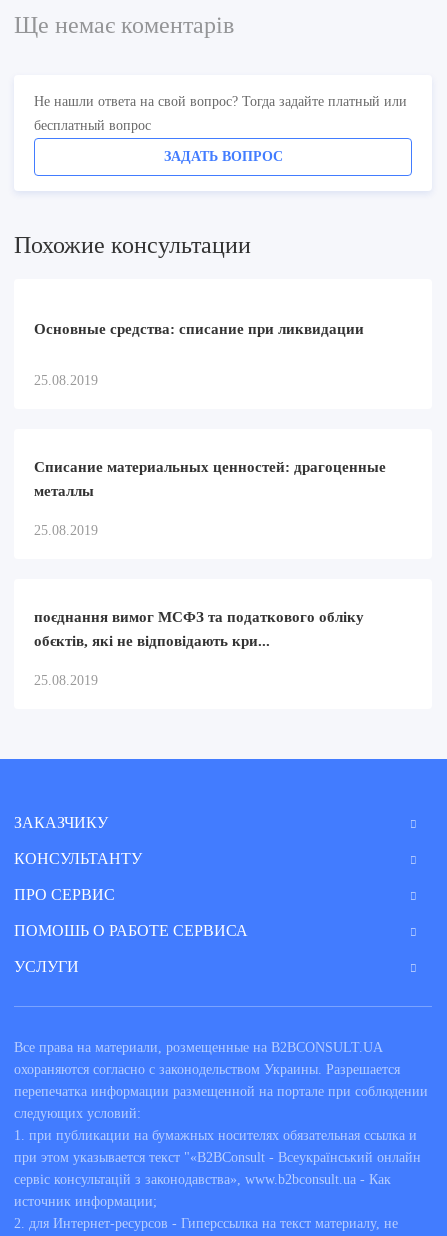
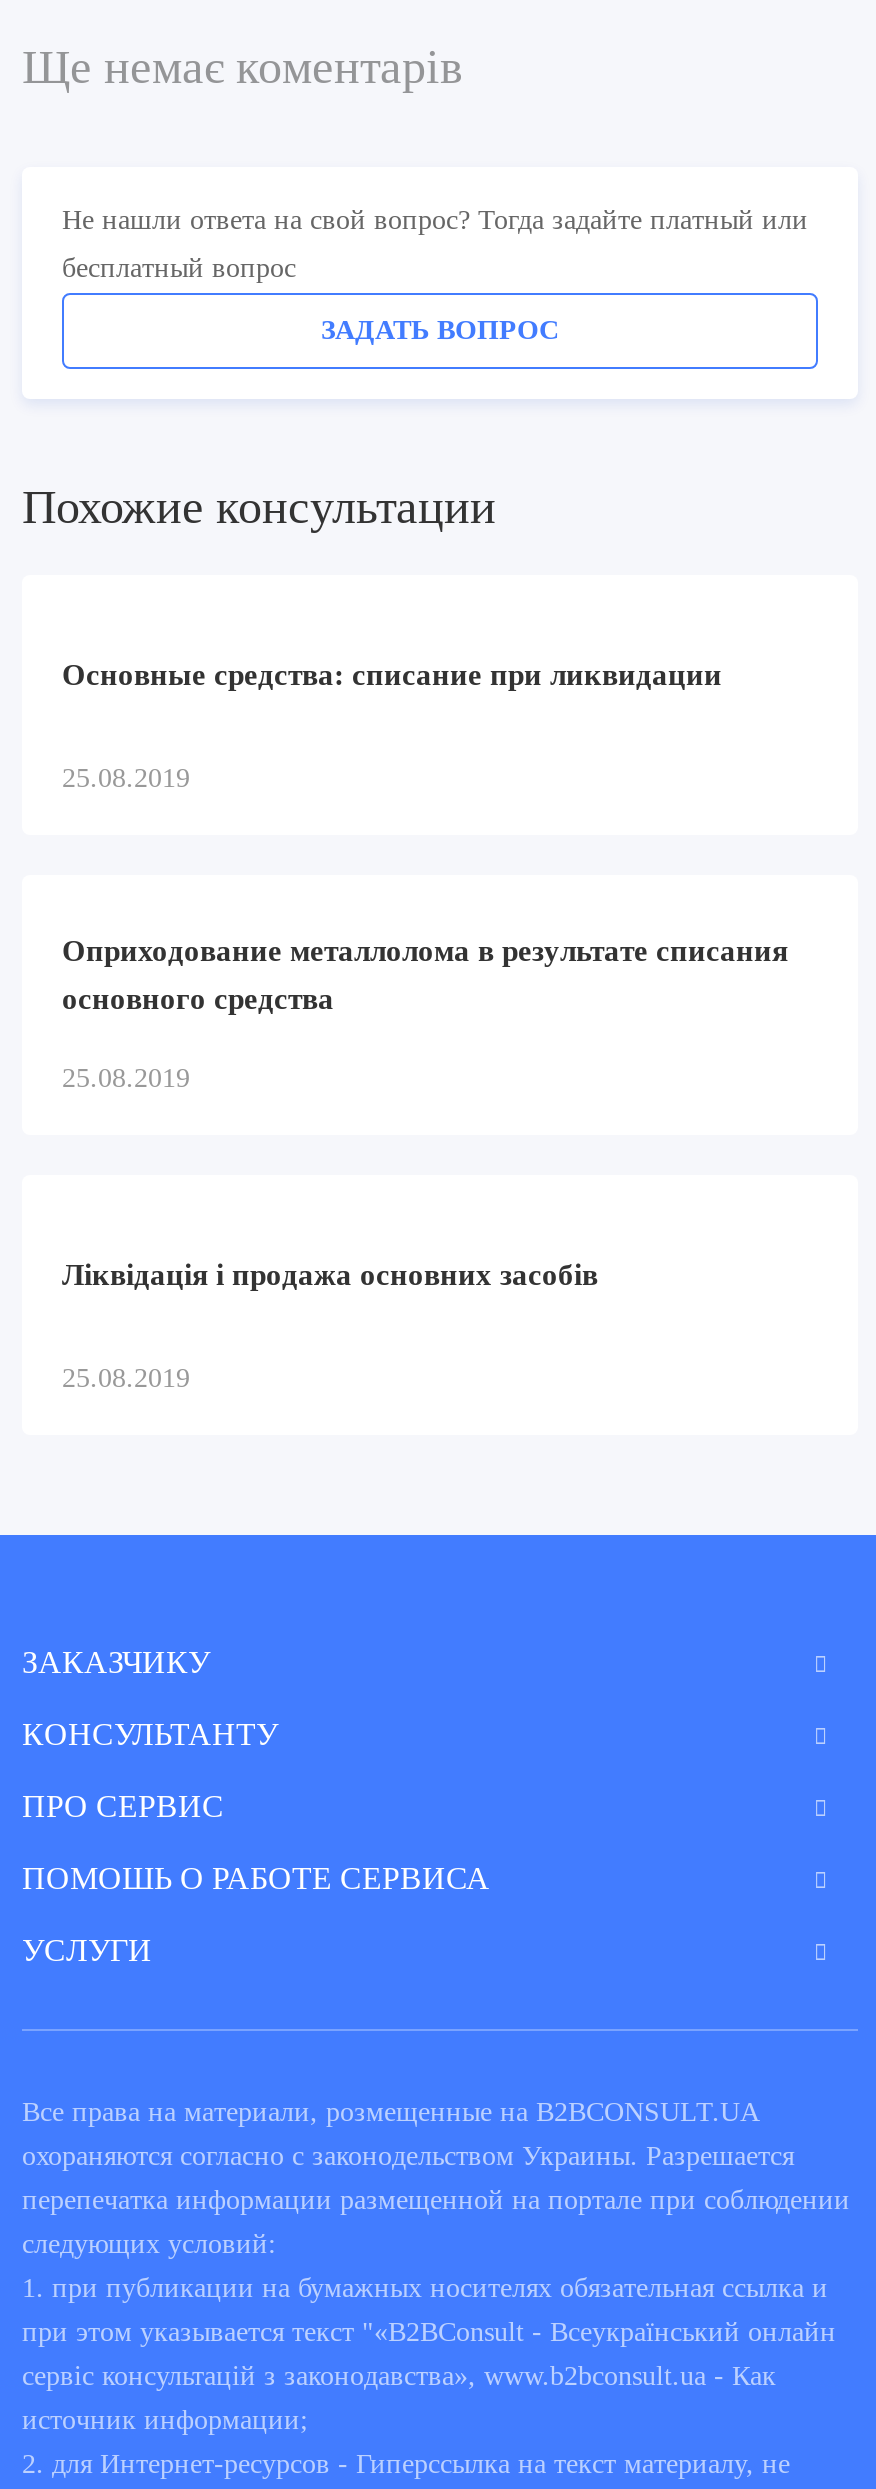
[34,459,386,475] Списание материальных ценностей: драгоценные -> [62,935,788,967] Оприходование металлолома в результате списания
[34,483,94,499] металлы -> [62,983,334,1015] основного средства
[34,609,364,649] поєднання вимог МСФЗ та податкового обліку | обєктів, які не відповідають кри... -> [62,1259,598,1291] Ліквідація і продажа основних засобів

